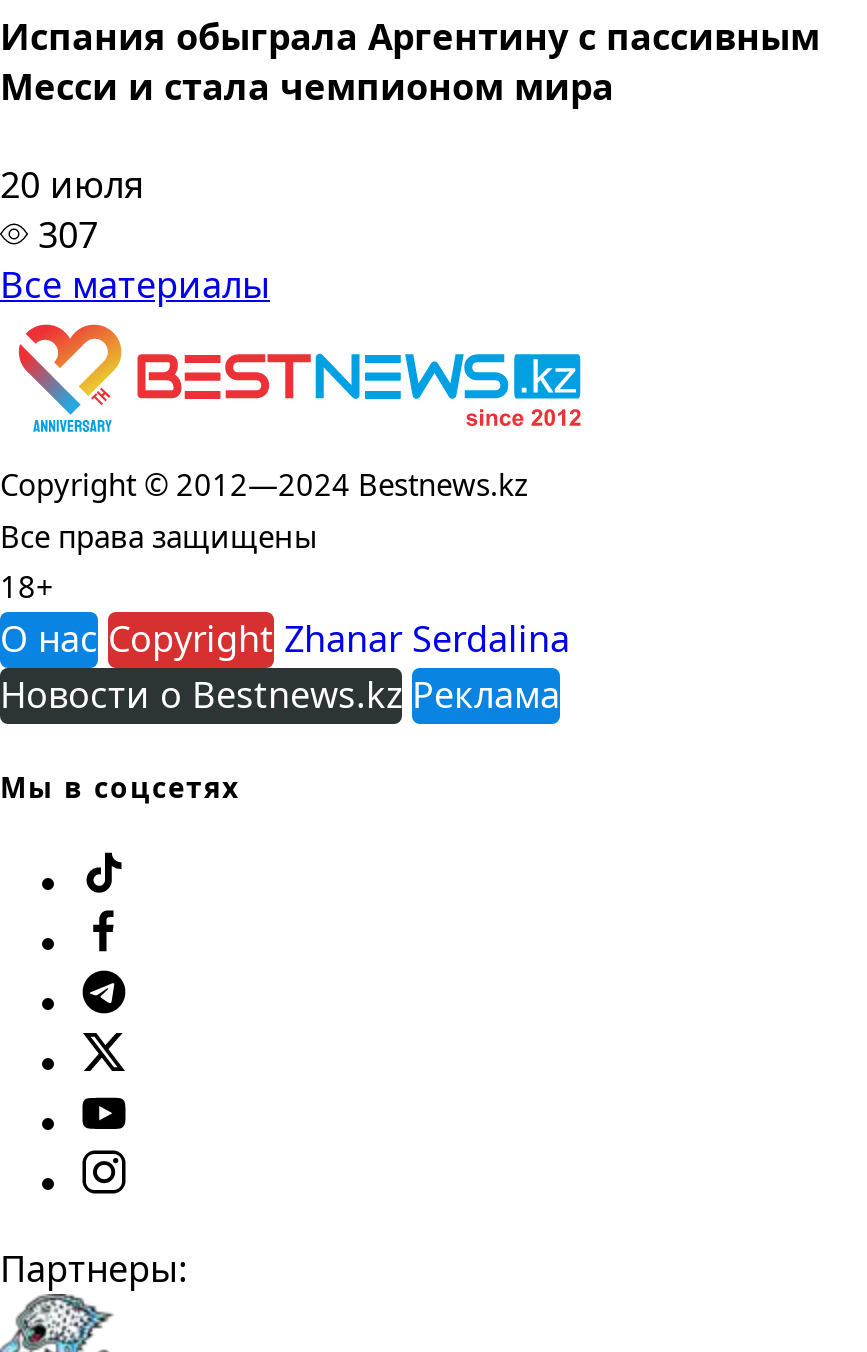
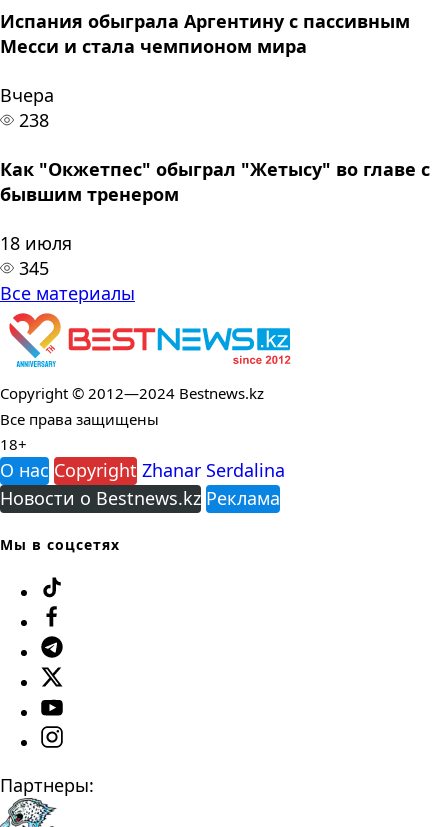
[0,159,144,257] 20 июля | 307 -> [0,83,430,280] Вчера | 238 | Как "Окжетпес" обыграл "Жетысу" во главе с | бывшим тренером | 18 июля | 345

